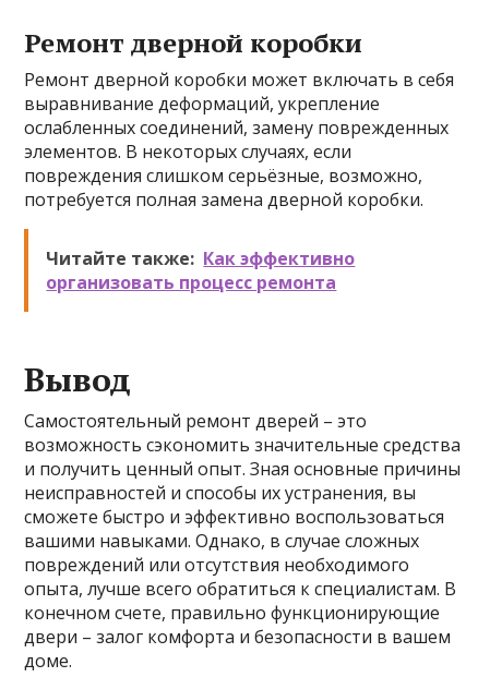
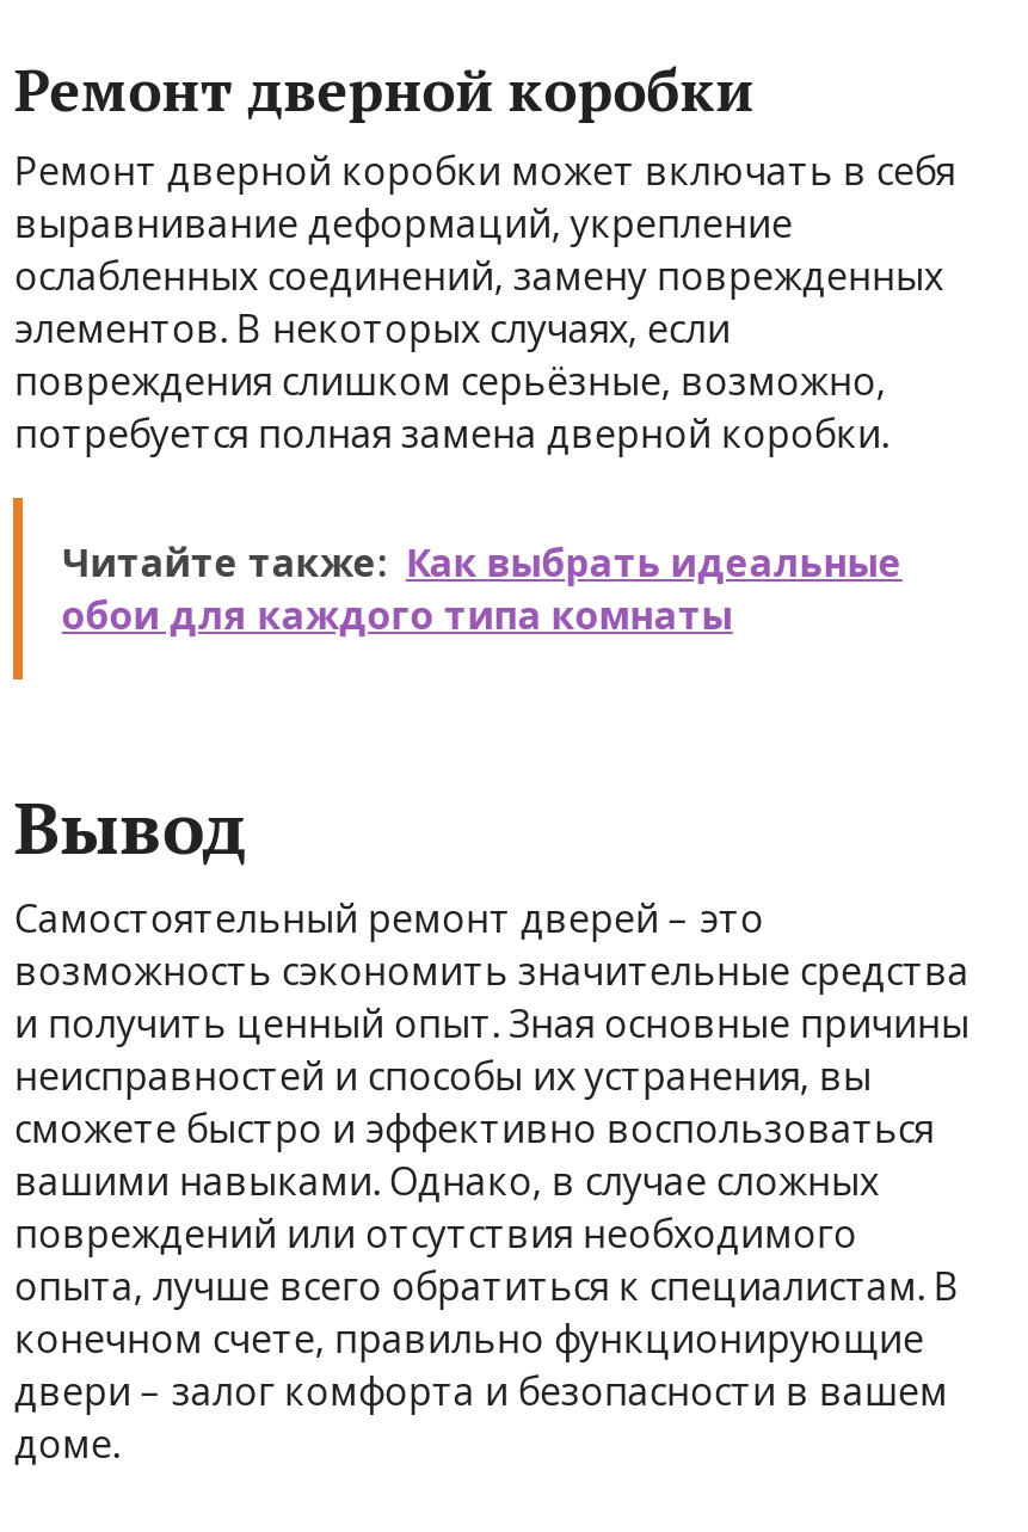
[46,246,355,294] Читайте также: Как эффективно | организовать процесс ремонта -> [62,536,902,641] Читайте также: Как выбрать идеальные | обои для каждого типа комнаты

